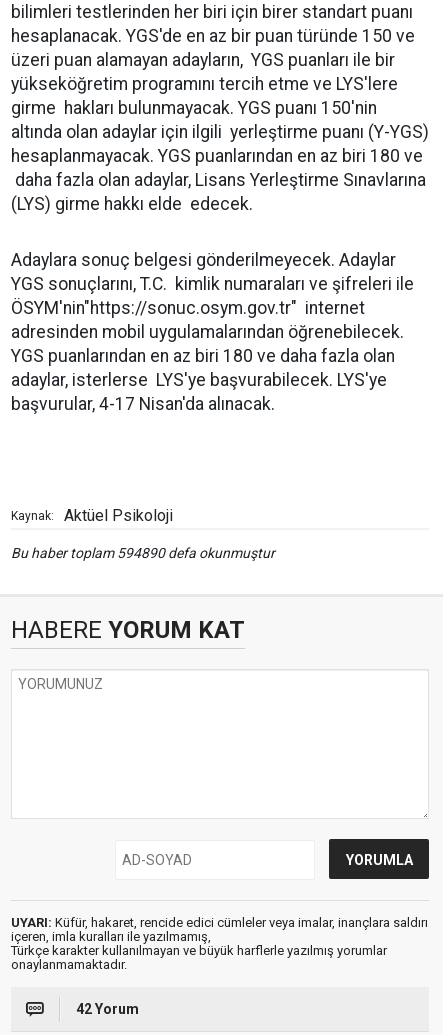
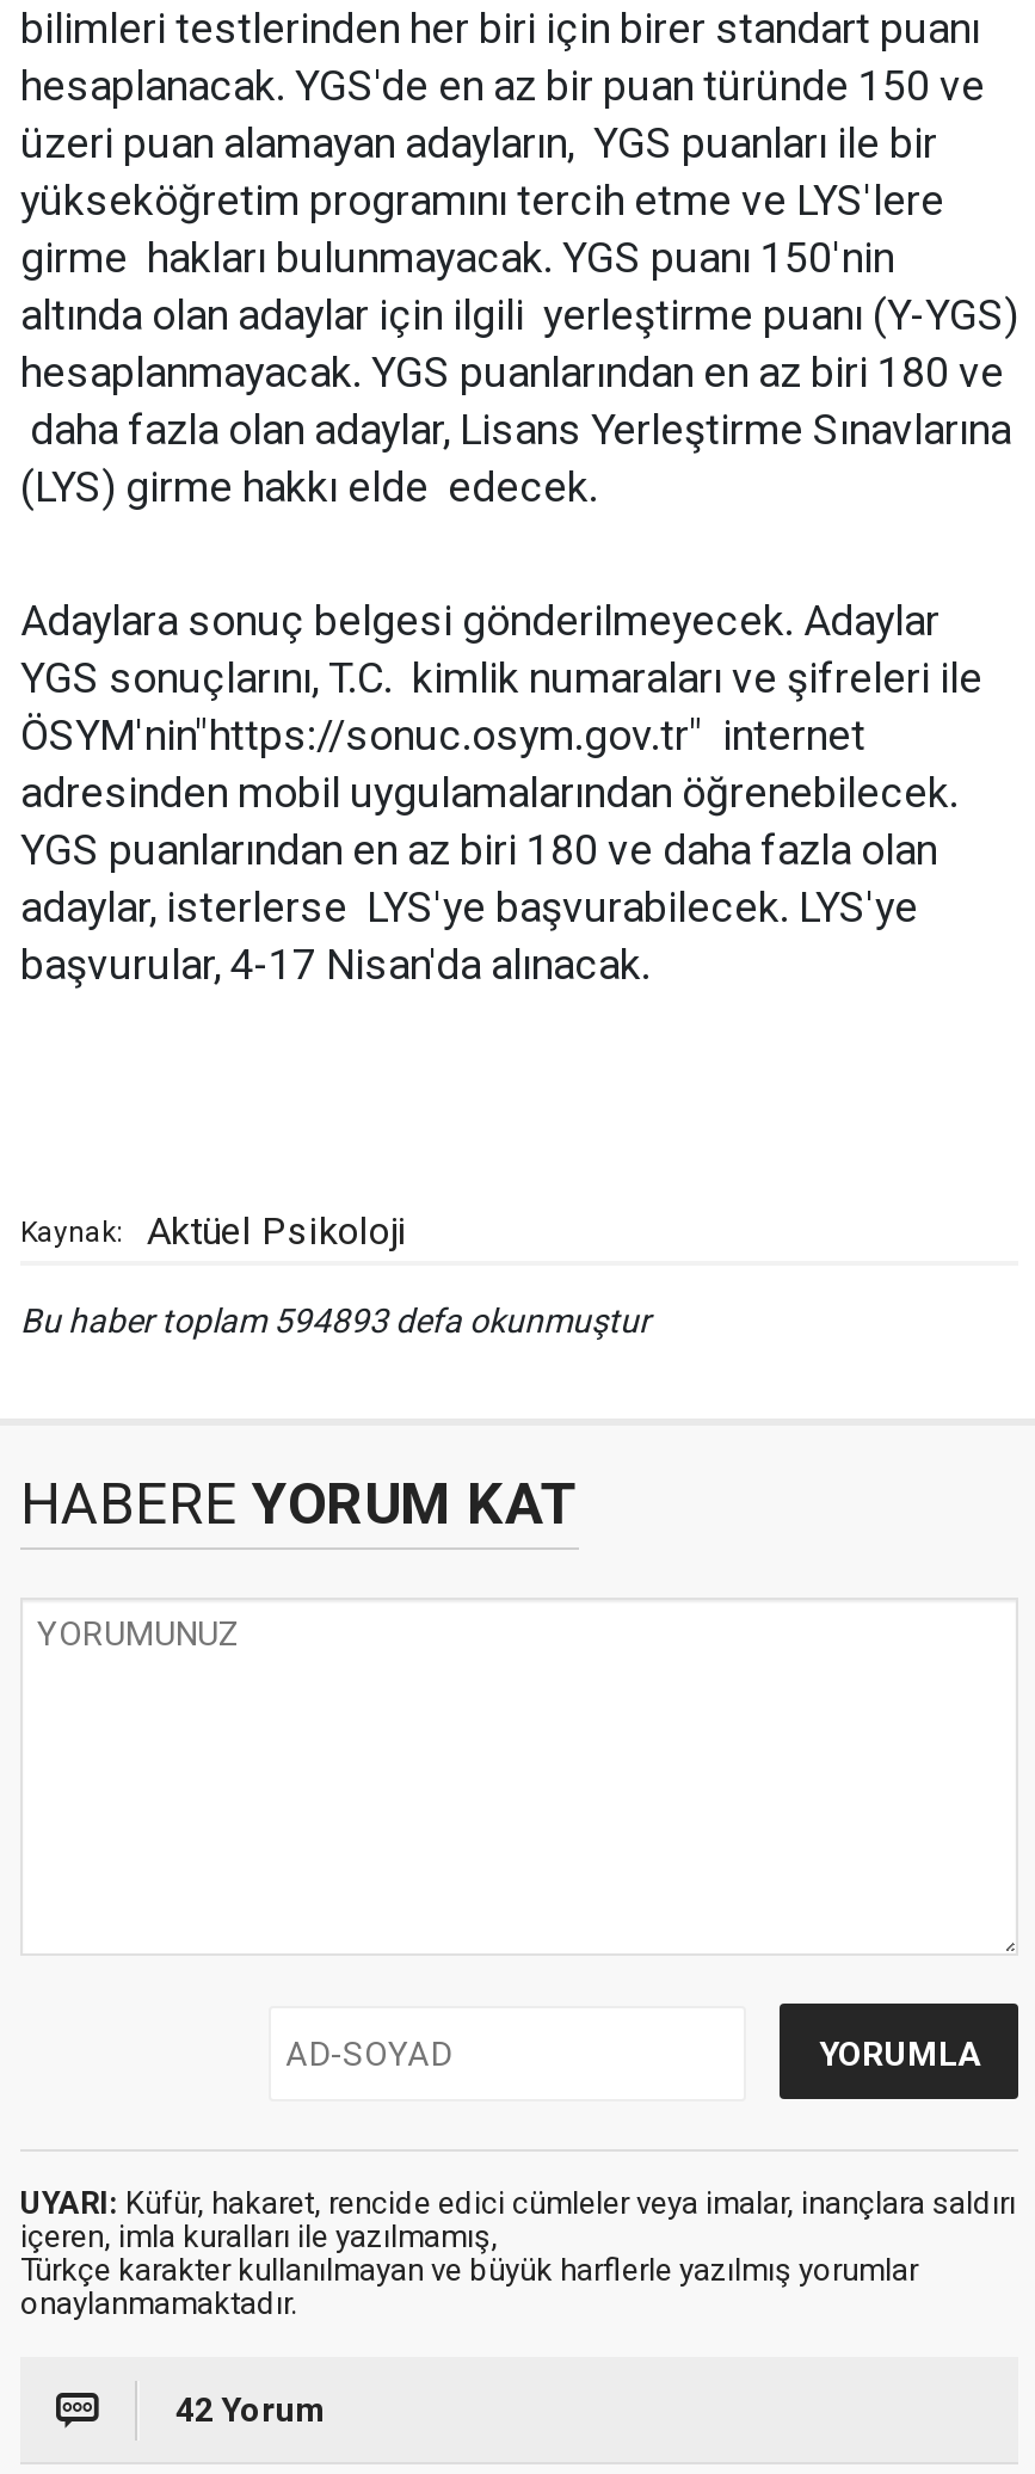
[11,545,275,561] Bu haber toplam 594890 defa okunmuştur -> [20,1301,651,1340] Bu haber toplam 594893 defa okunmuştur

